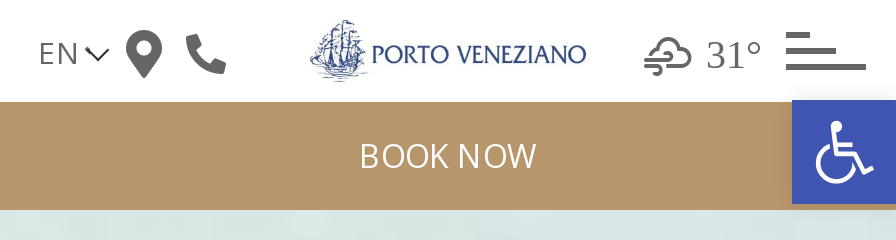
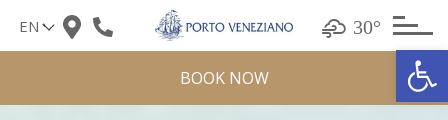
[706,23,762,81] 31° -> [353,12,381,41] 30°

